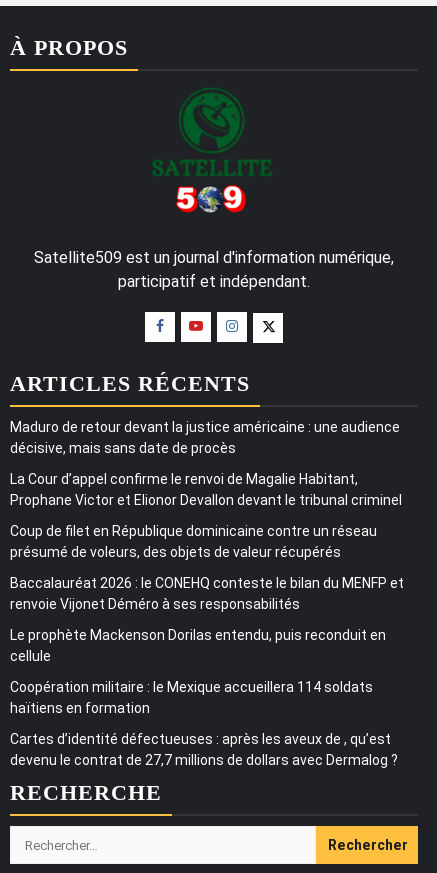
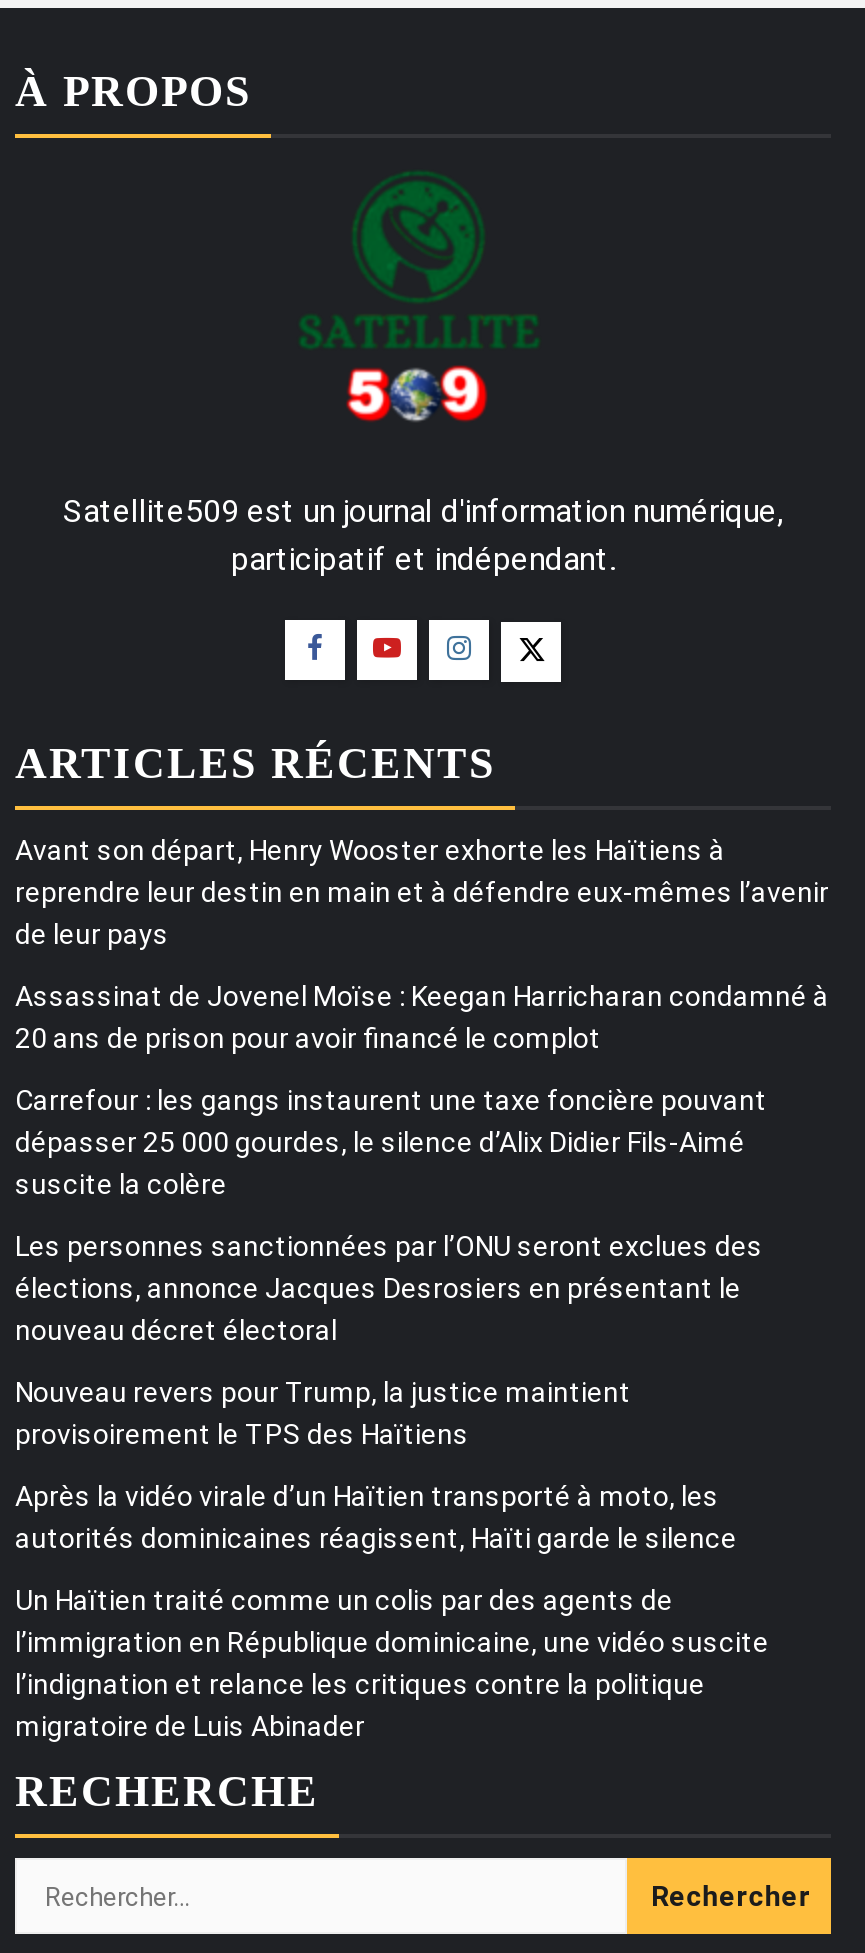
[10,419,400,456] Maduro de retour devant la justice américaine : une audience | décisive, mais sans date de procès -> [15,834,829,950] Avant son départ, Henry Wooster exhorte les Haïtiens à | reprendre leur destin en main et à défendre eux-mêmes l’avenir | de leur pays
[10,471,402,508] La Cour d’appel confirme le renvoi de Magalie Habitant, | Prophane Victor et Elionor Devallon devant le tribunal criminel -> [15,980,829,1054] Assassinat de Jovenel Moïse : Keegan Harricharan condamné à | 20 ans de prison pour avoir financé le complot
[10,523,377,560] Coup de filet en République dominicaine contre un réseau | présumé de voleurs, des objets de valeur récupérés -> [15,1084,767,1200] Carrefour : les gangs instaurent une taxe foncière pouvant | dépasser 25 000 gourdes, le silence d’Alix Didier Fils-Aimé | suscite la colère
[10,575,404,612] Baccalauréat 2026 : le CONEHQ conteste le bilan du MENFP et | renvoie Vijonet Déméro à ses responsabilités -> [15,1230,763,1346] Les personnes sanctionnées par l’ONU seront exclues des | élections, annonce Jacques Desrosiers en présentant le | nouveau décret électoral
[10,627,386,664] Le prophète Mackenson Dorilas entendu, puis reconduit en | cellule -> [15,1376,631,1450] Nouveau revers pour Trump, la justice maintient | provisoirement le TPS des Haïtiens
[10,679,373,716] Coopération militaire : le Mexique accueillera 114 soldats | haïtiens en formation -> [15,1480,737,1554] Après la vidéo virale d’un Haïtien transporté à moto, les | autorités dominicaines réagissent, Haïti garde le silence
[10,731,398,768] Cartes d’identité défectueuses : après les aveux de , qu’est | devenu le contrat de 27,7 millions de dollars avec Dermalog ? -> [15,1584,769,1742] Un Haïtien traité comme un colis par des agents de | l’immigration en République dominicaine, une vidéo suscite | l’indignation et relance les critiques contre la politique | migratoire de Luis Abinader

